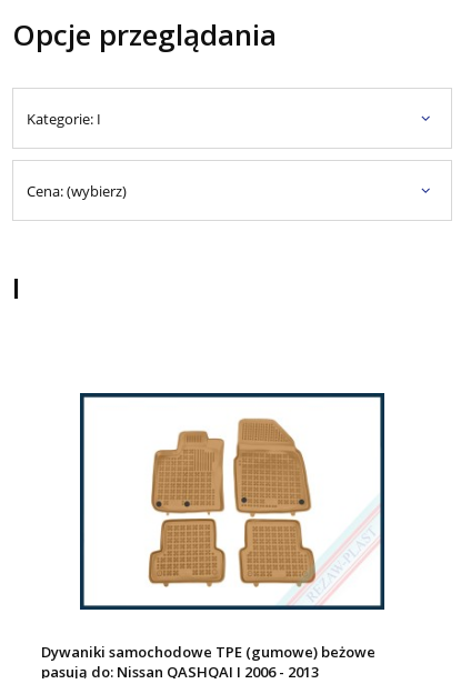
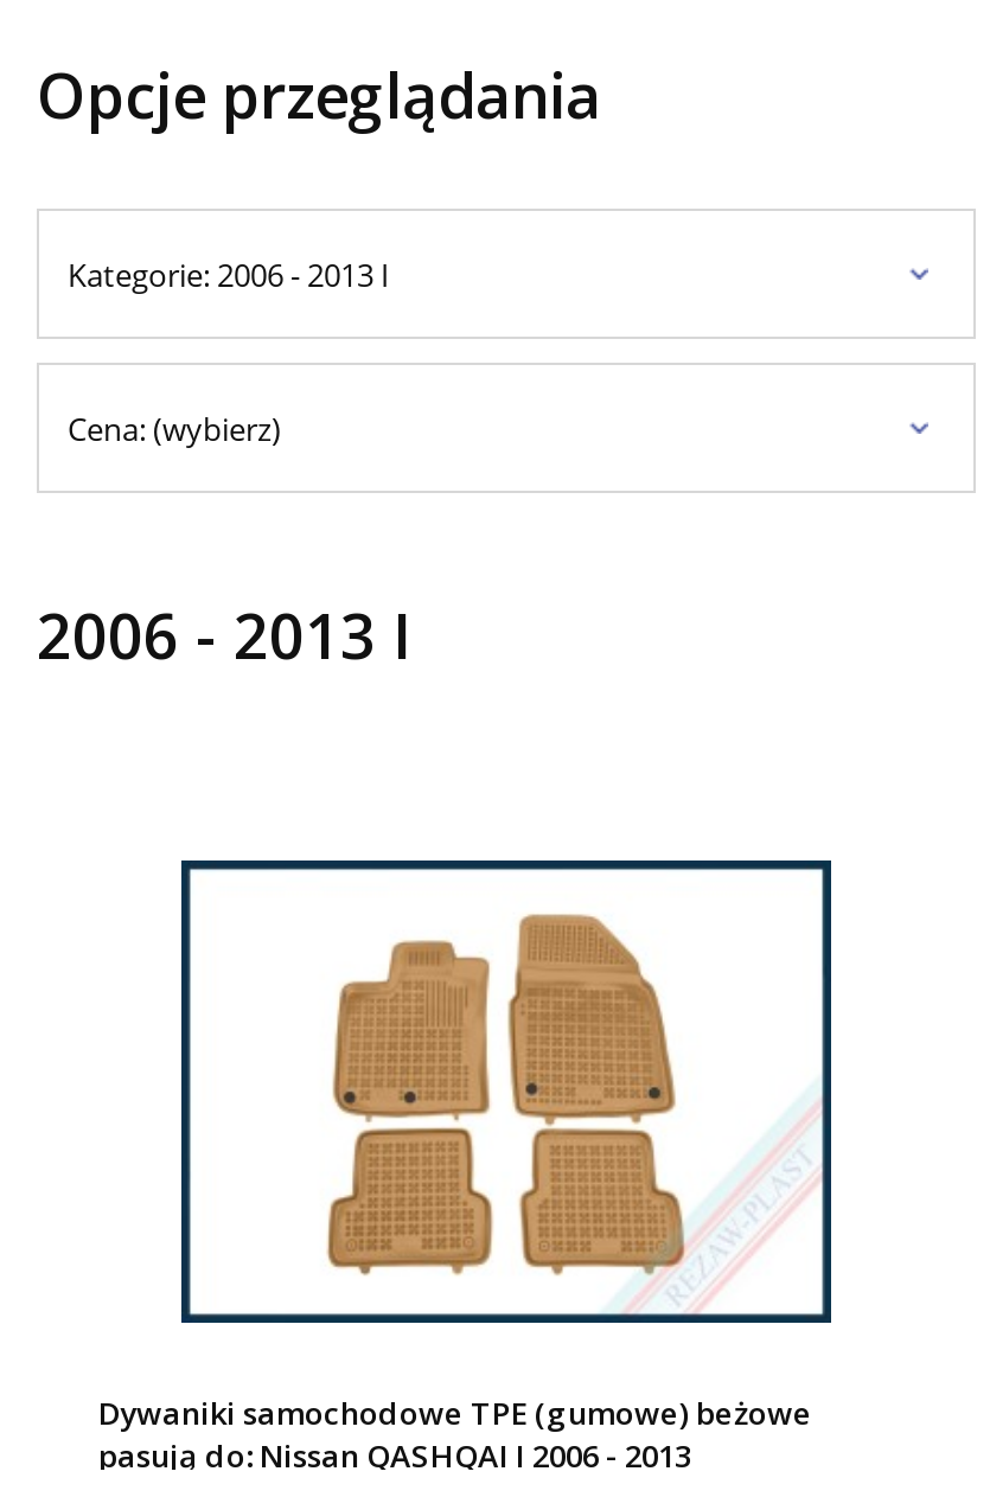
[27,109,101,129] Kategorie: I -> [68,254,390,297] Kategorie: 2006 - 2013 I
[12,268,21,308] I -> [37,593,411,678] 2006 - 2013 I

